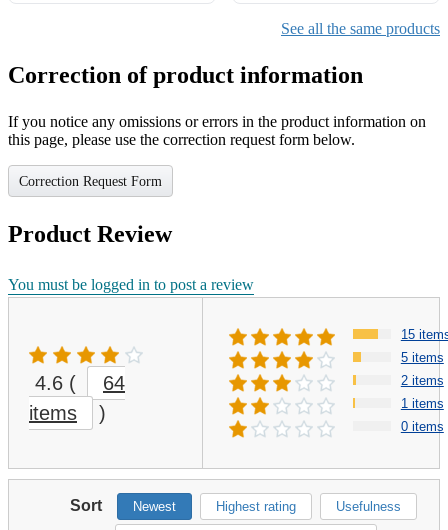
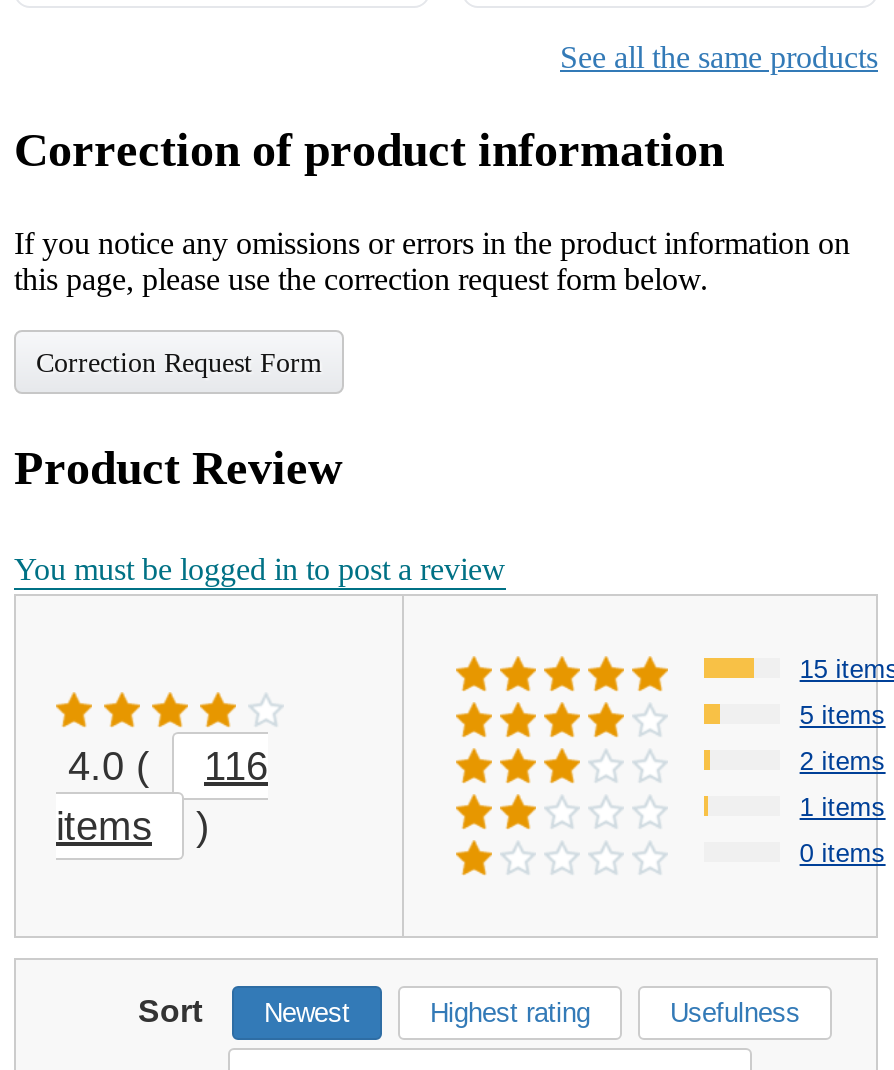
[29,372,82,394] 4.6 ( -> [56,744,162,788] 4.0 (
[103,372,125,394] 64 -> [204,744,268,788] 116

